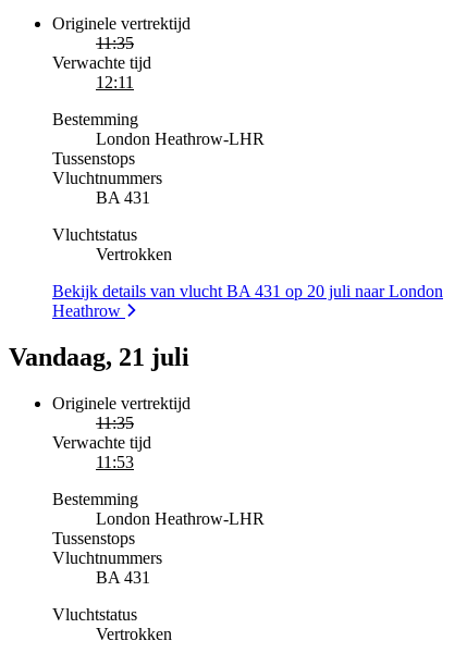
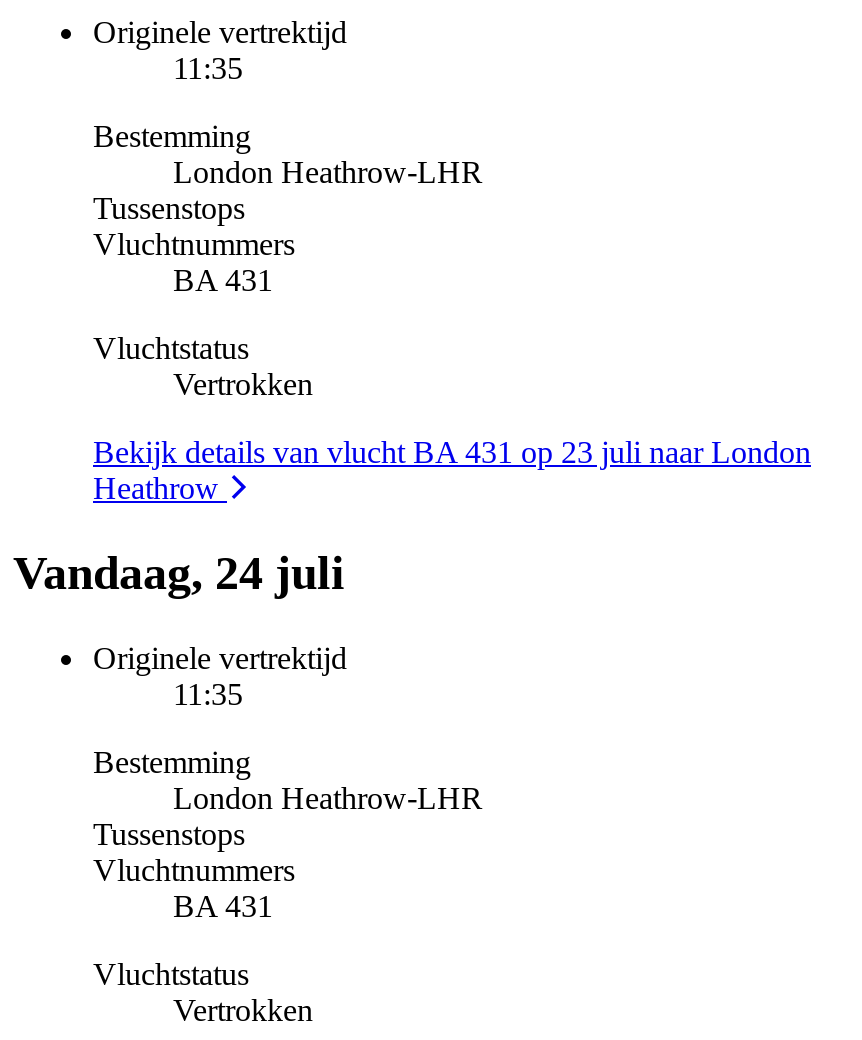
[52,53,151,91] Verwachte tijd | 12:11 -> none
[52,282,443,300] Bekijk details van vlucht BA 431 op 20 juli naar London -> [93,434,811,468] Bekijk details van vlucht BA 431 op 23 juli naar London
[9,342,189,371] Vandaag, 21 juli -> [13,546,345,598] Vandaag, 24 juli
[52,433,151,471] Verwachte tijd | 11:53 -> none

